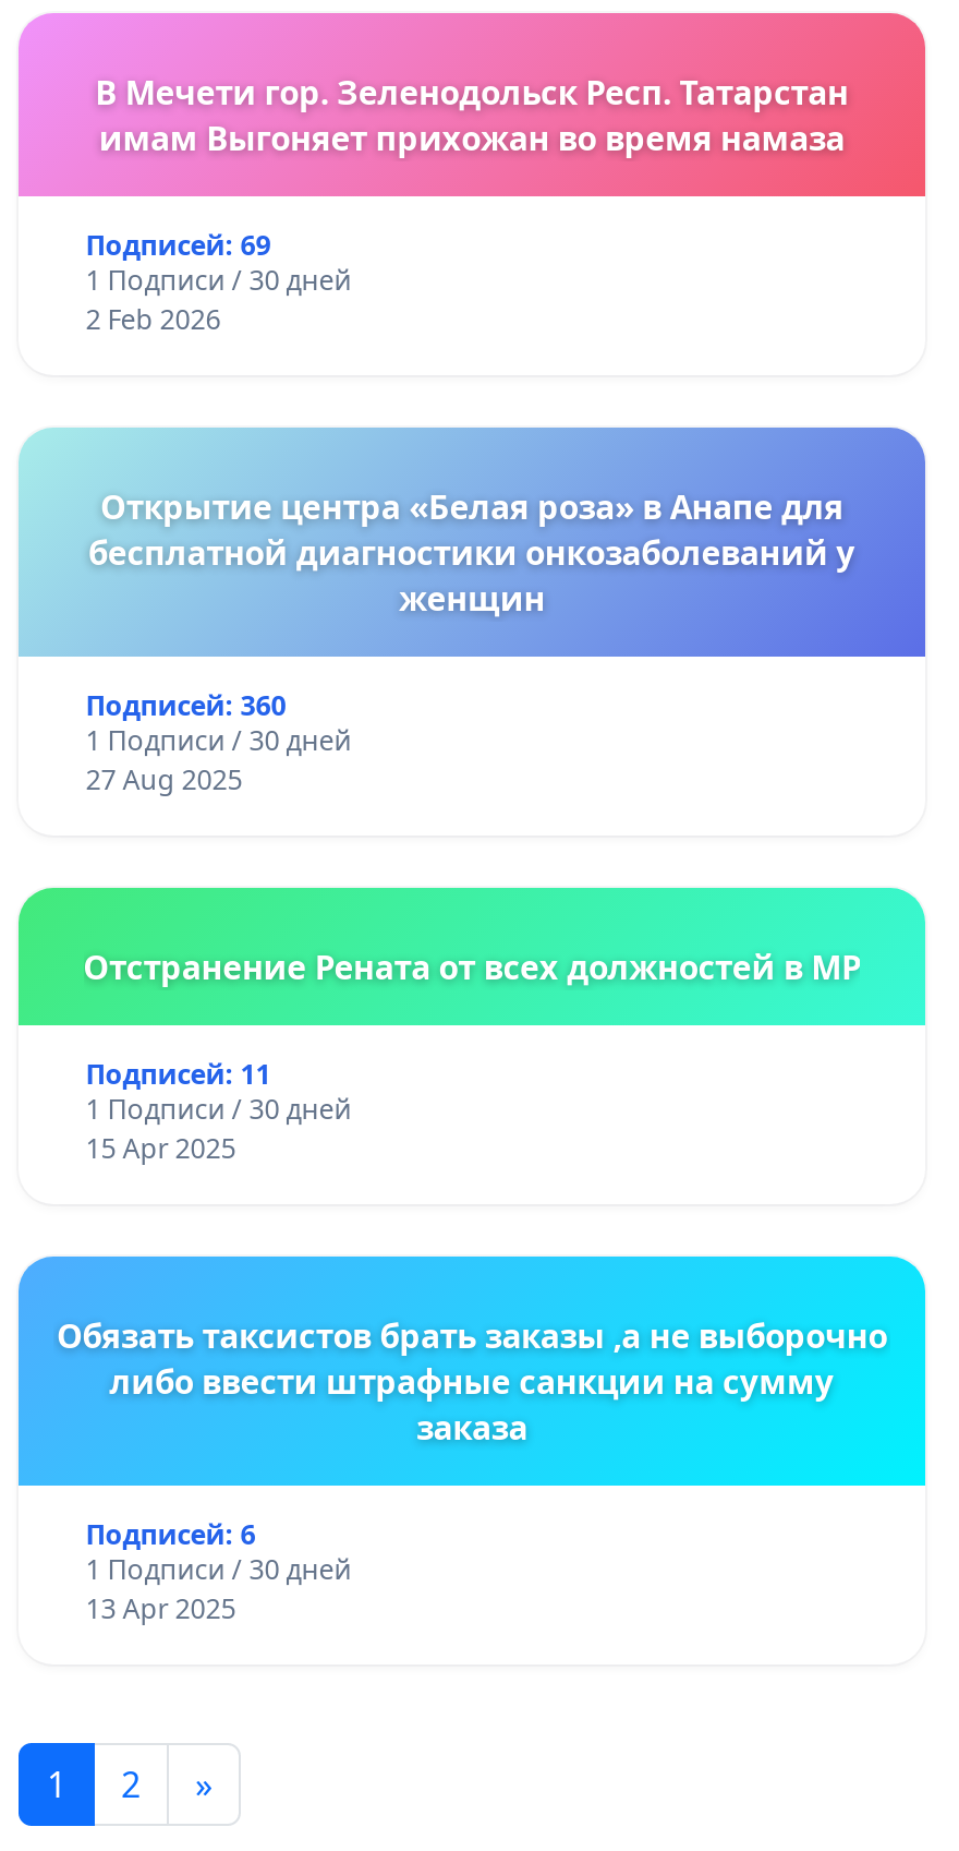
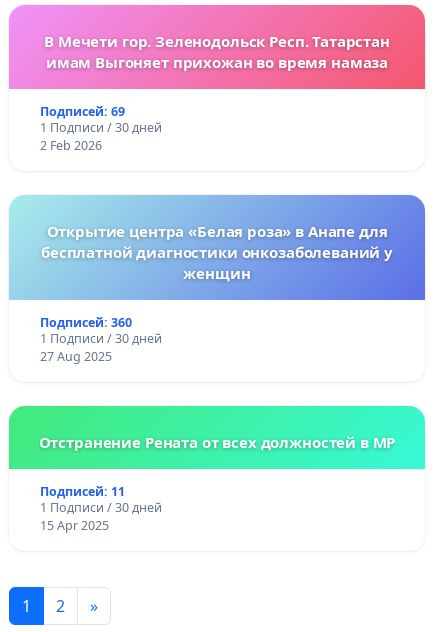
[16,1254,927,1626] [image] | Обязать таксистов брать заказы ,а не выборочно | либо ввести штрафные санкции на сумму | заказа | Подписей: 6 | 1 Подписи / 30 дней | 13 Apr 2025 -> none

